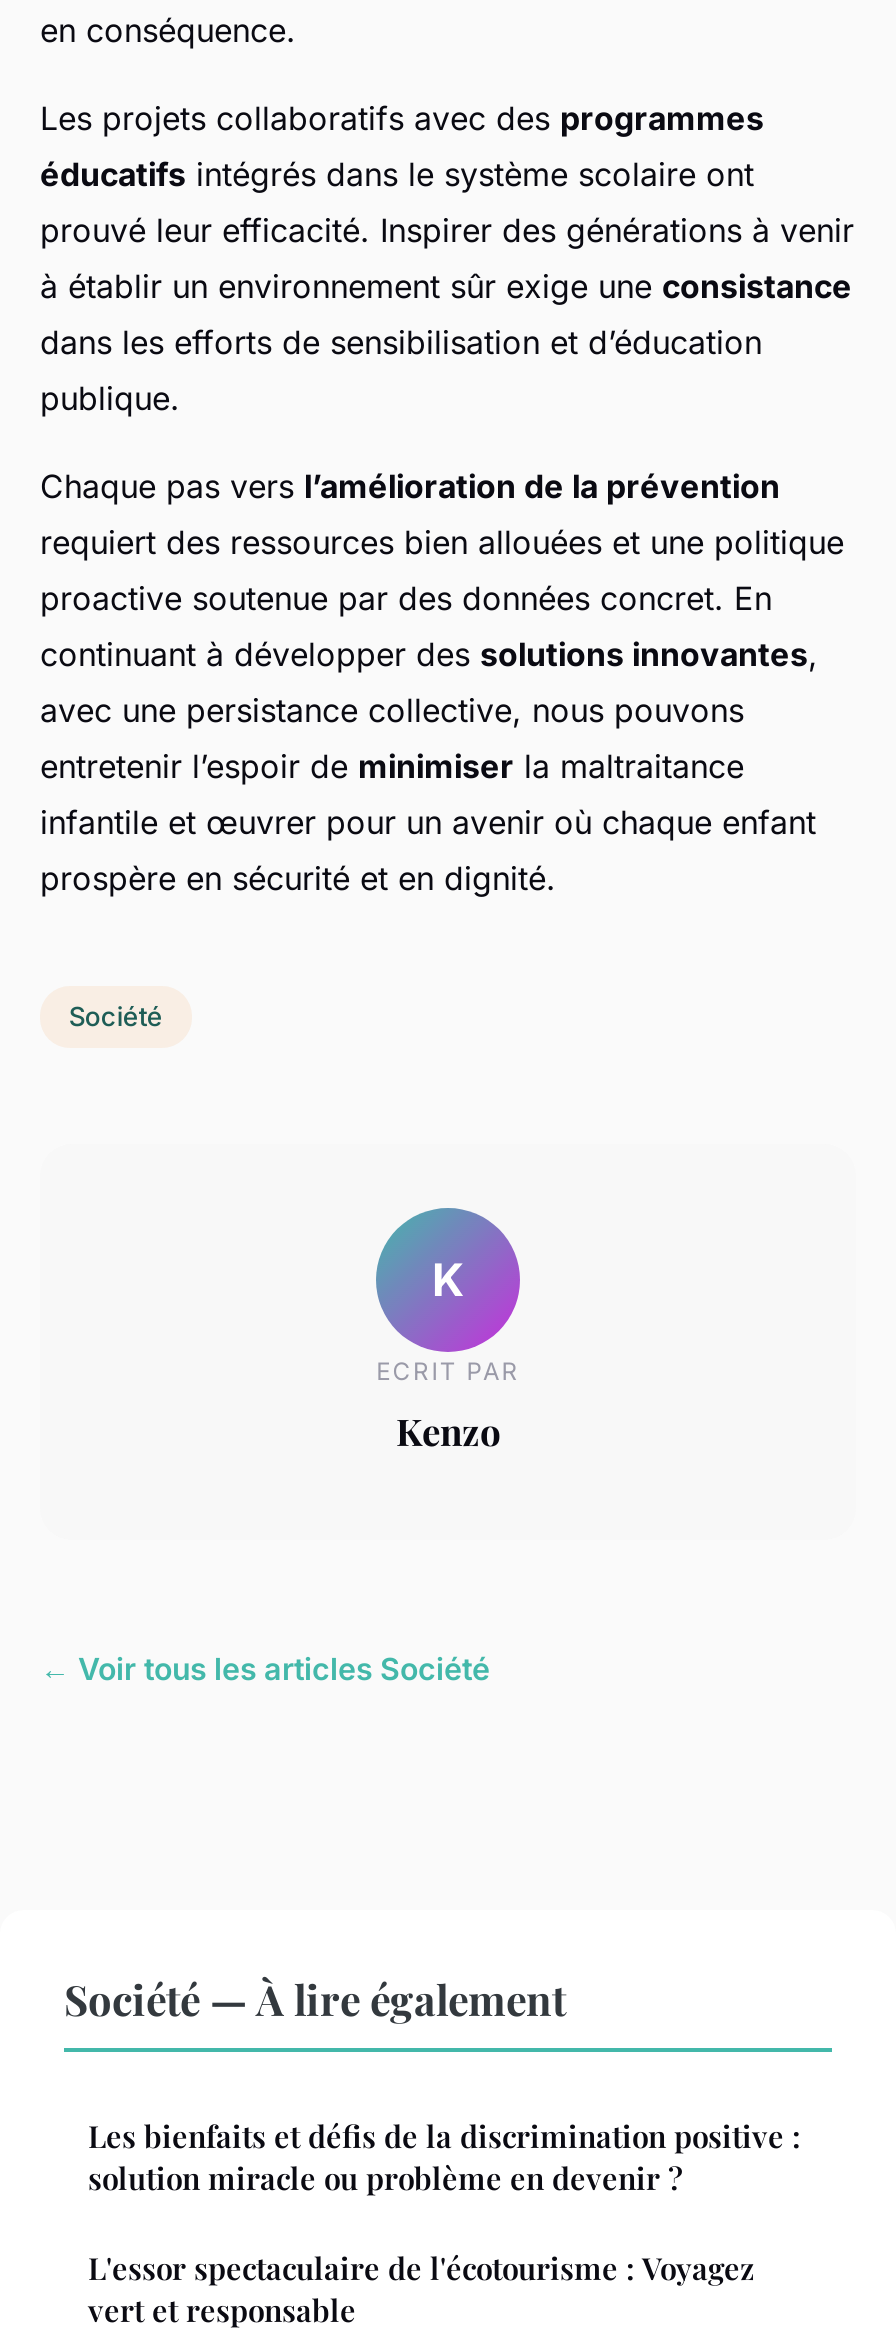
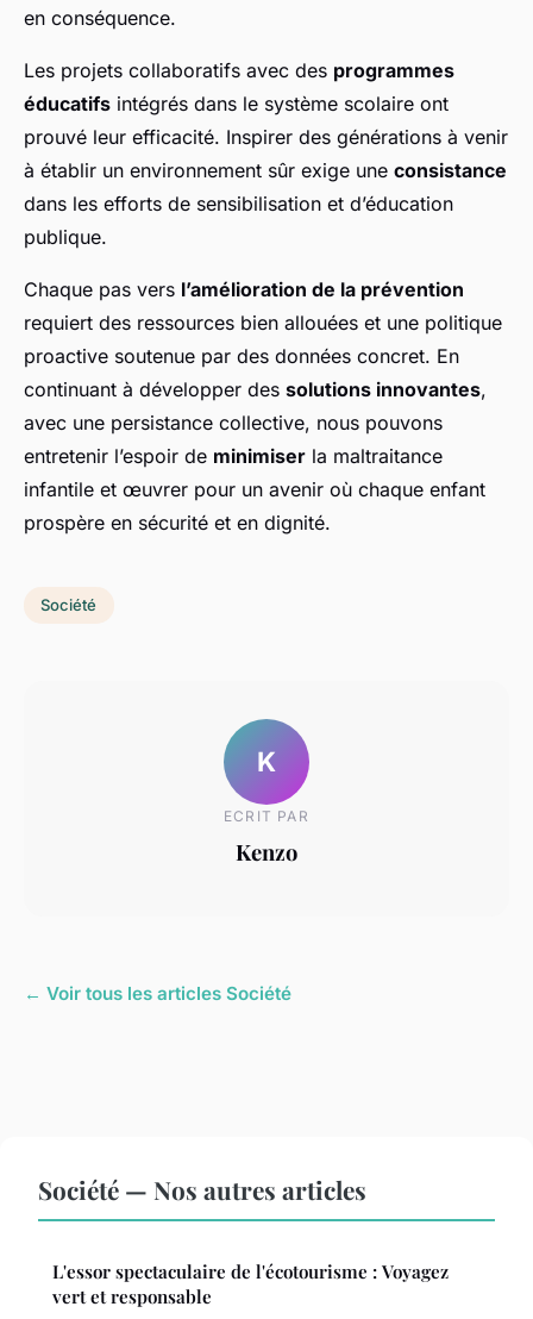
[64,1969,800,2197] Société — À lire également | Les bienfaits et défis de la discrimination positive : | solution miracle ou problème en devenir ? -> [38,1172,366,1205] Société — Nos autres articles

